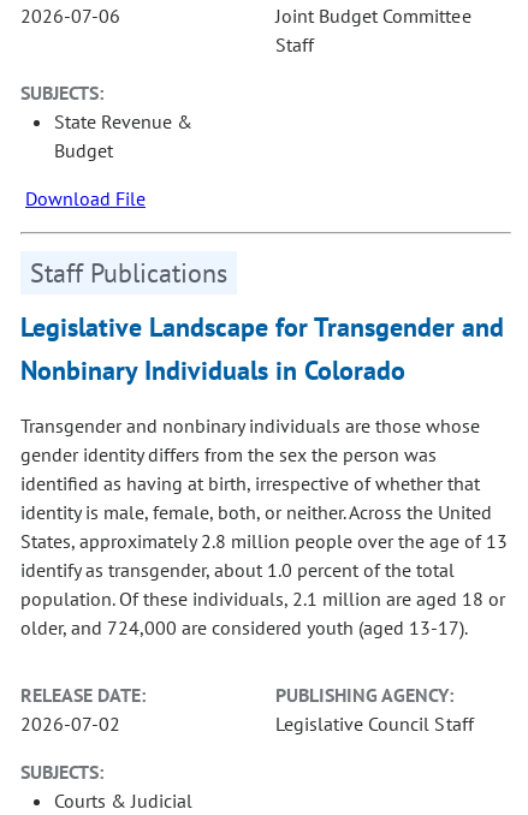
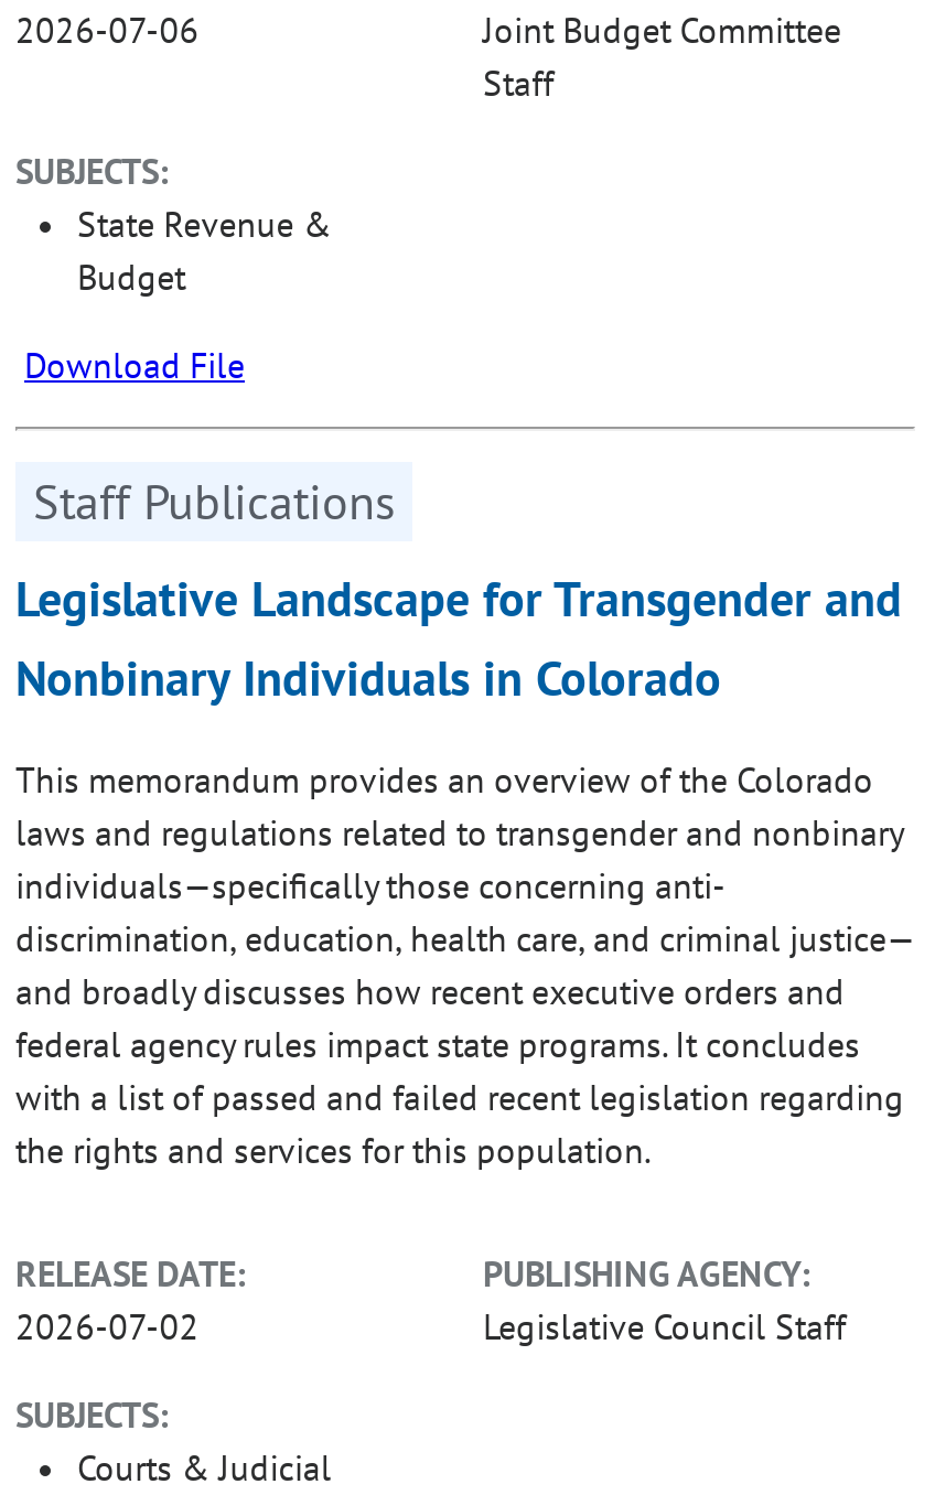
[20,413,508,639] Transgender and nonbinary individuals are those whose | gender identity differs from the sex the person was | identified as having at birth, irrespective of whether that | identity is male, female, both, or neither. Across the United | States, approximately 2.8 million people over the age of 13 | identify as transgender, about 1.0 percent of the total | population. Of these individuals, 2.1 million are aged 18 or | older, and 724,000 are considered youth (aged 13-17). -> [15,758,915,1172] This memorandum provides an overview of the Colorado | laws and regulations related to transgender and nonbinary | individuals—specifically those concerning anti- | discrimination, education, health care, and criminal justice— | and broadly discusses how recent executive orders and | federal agency rules impact state programs. It concludes | with a list of passed and failed recent legislation regarding | the rights and services for this population.

